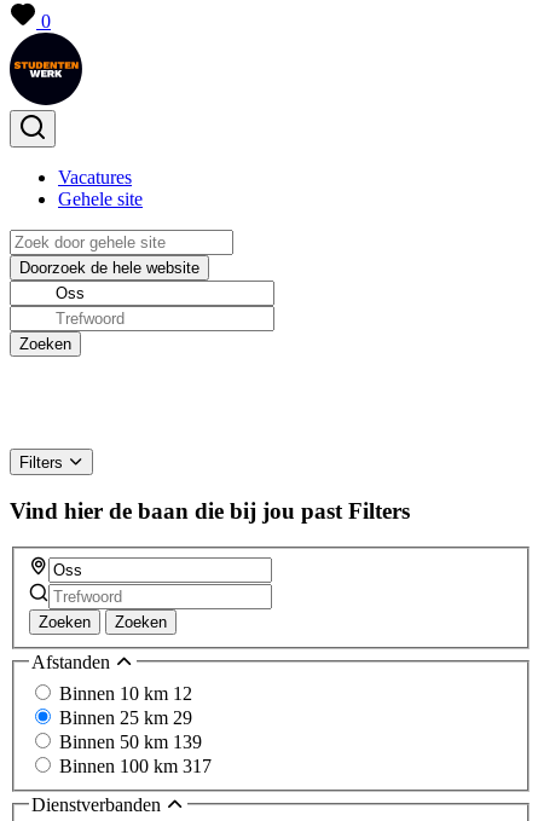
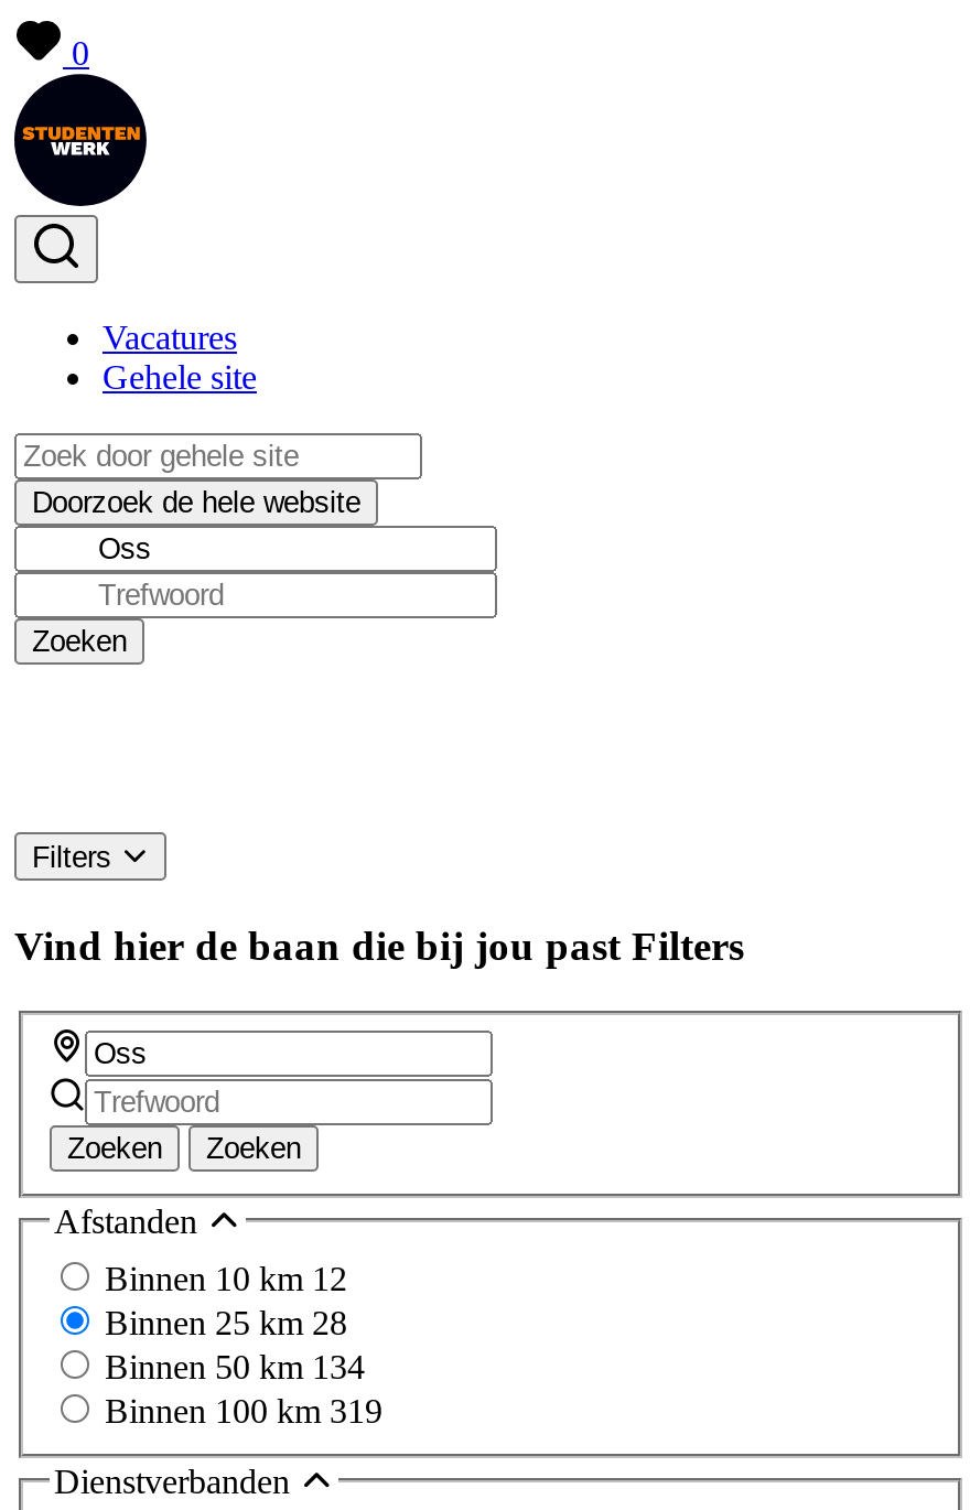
[59,707,192,727] Binnen 25 km 29 -> [105,1303,347,1340] Binnen 25 km 28
[59,731,202,752] Binnen 50 km 139 -> [105,1347,365,1385] Binnen 50 km 134
[59,755,212,776] Binnen 100 km 317 -> [105,1391,382,1429] Binnen 100 km 319

